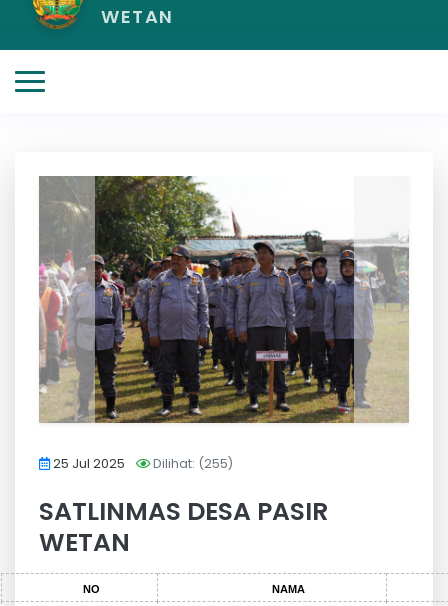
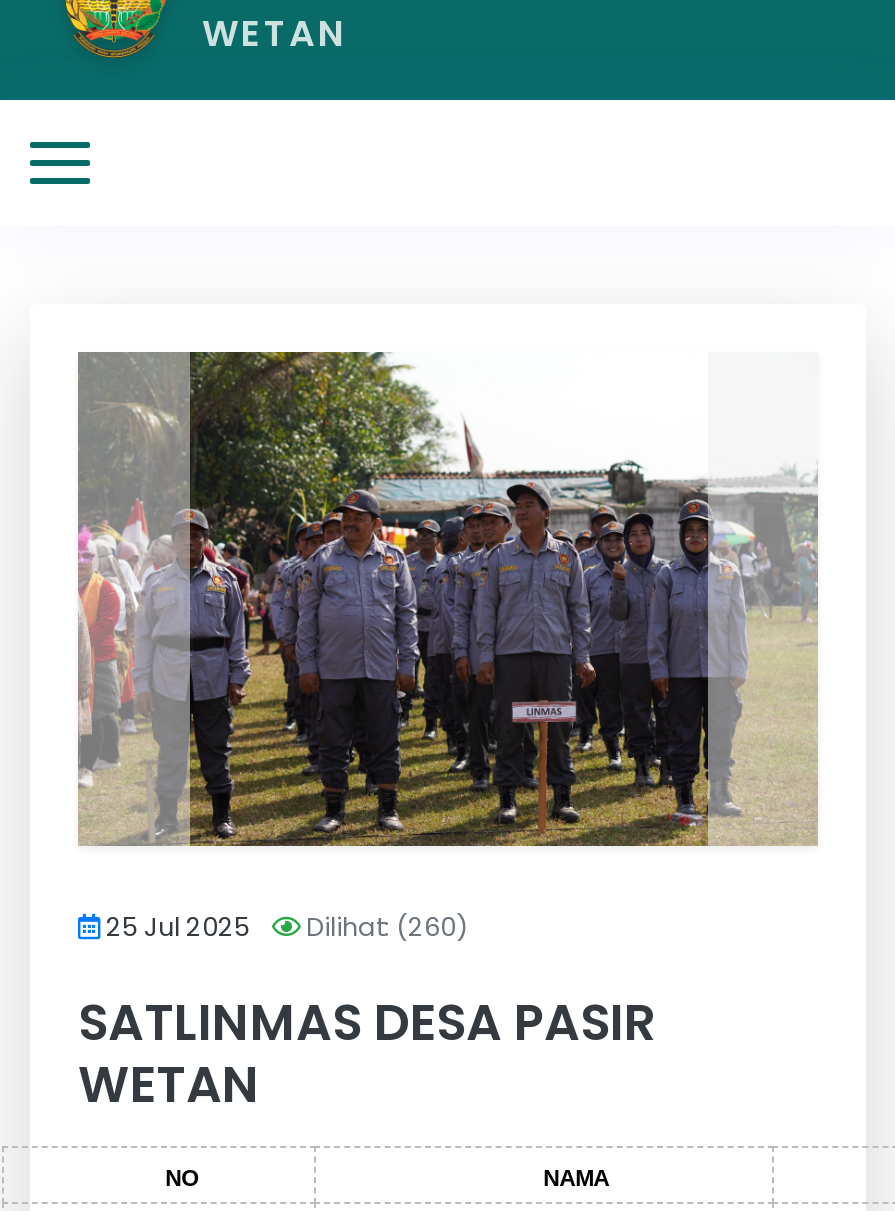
[53,454,233,471] 25 Jul 2025 Dilihat: (255) -> [106,909,466,943] 25 Jul 2025 Dilihat: (260)

